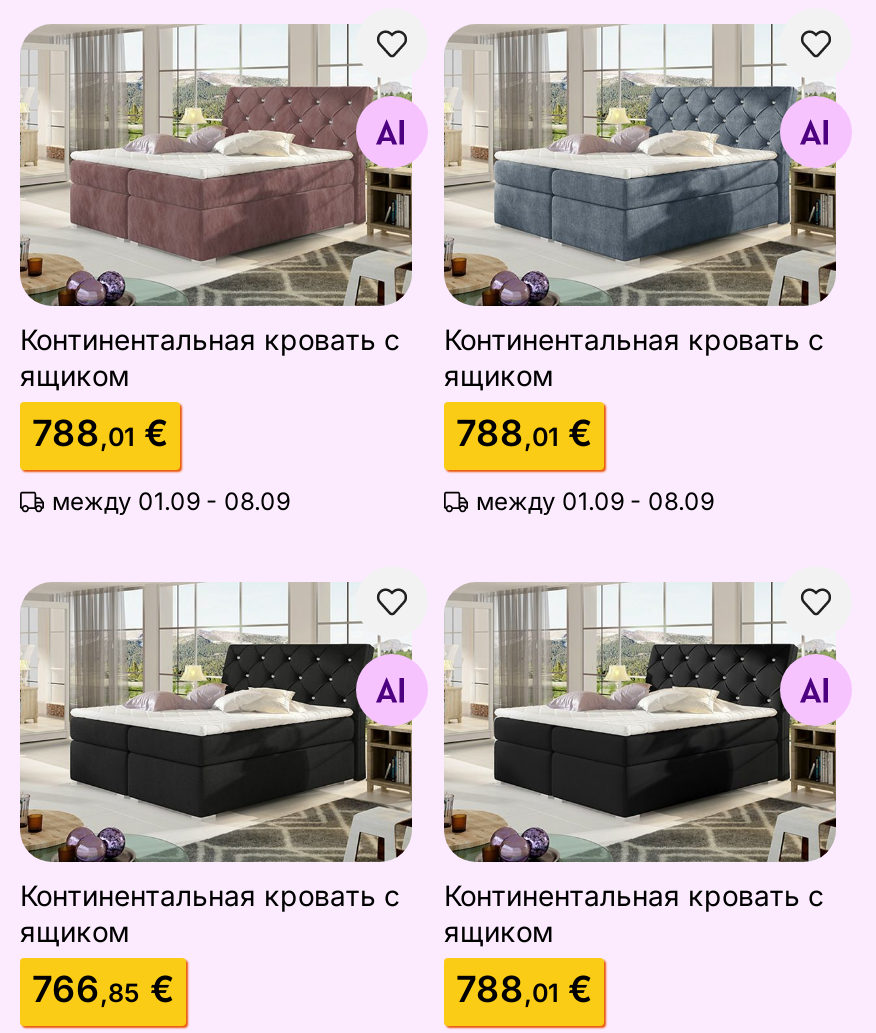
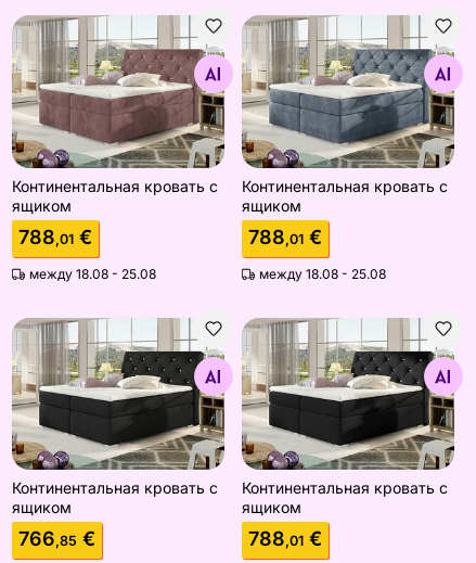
[52,485,290,515] между 01.09 - 08.09 -> [29,265,156,282] между 18.08 - 25.08
[476,485,714,515] между 01.09 - 08.09 -> [259,265,386,282] между 18.08 - 25.08

